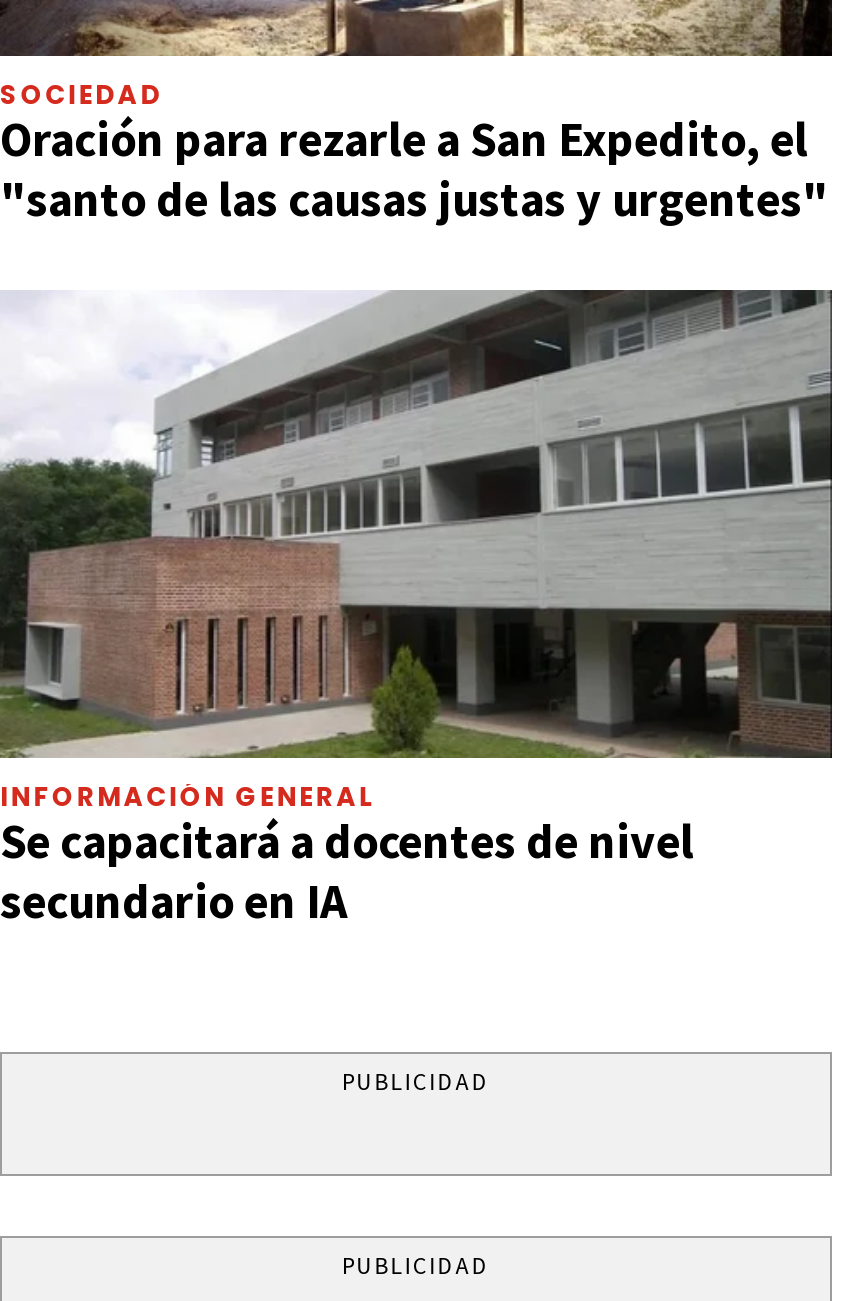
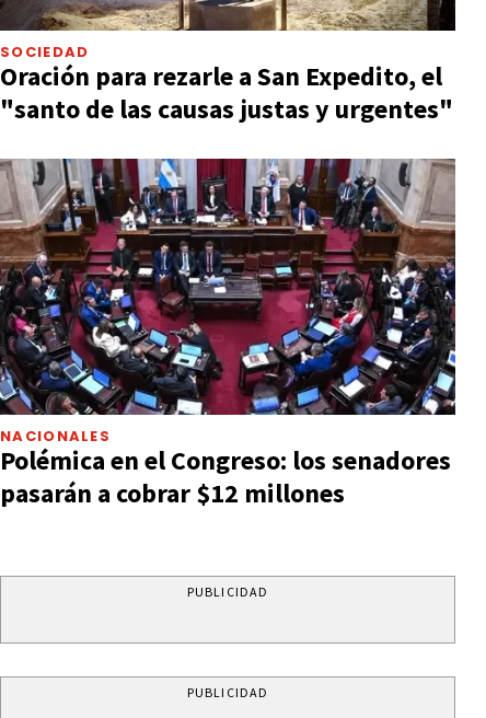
[0,290,834,933] [image] | INFORMACIÓN GENERAL | Se capacitará a docentes de nivel | secundario en IA -> [0,158,456,510] [image] | NACIONALES | Polémica en el Congreso: los senadores | pasarán a cobrar $12 millones

